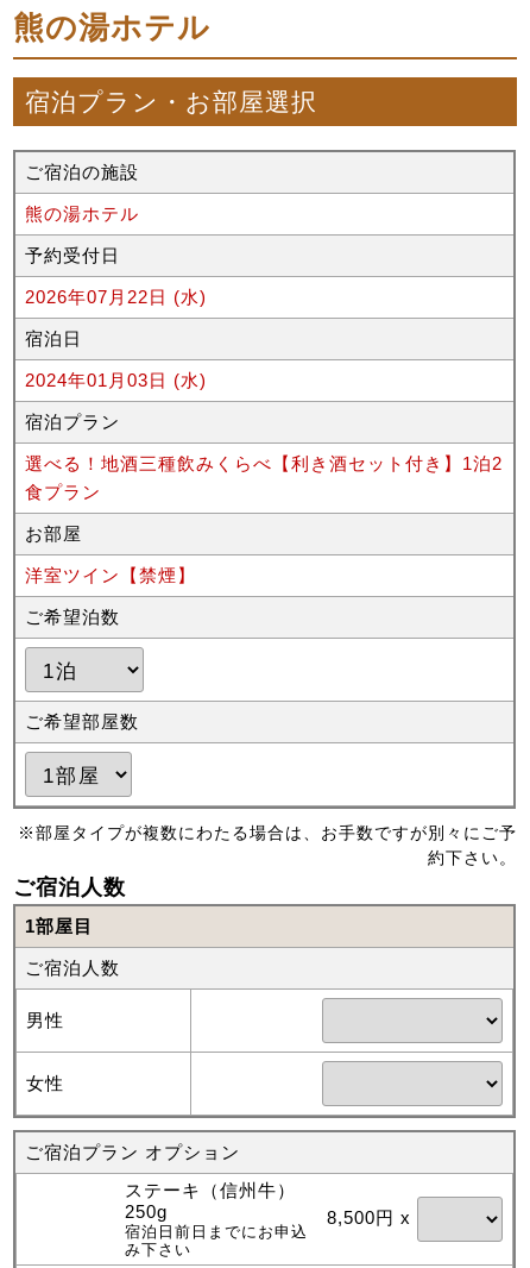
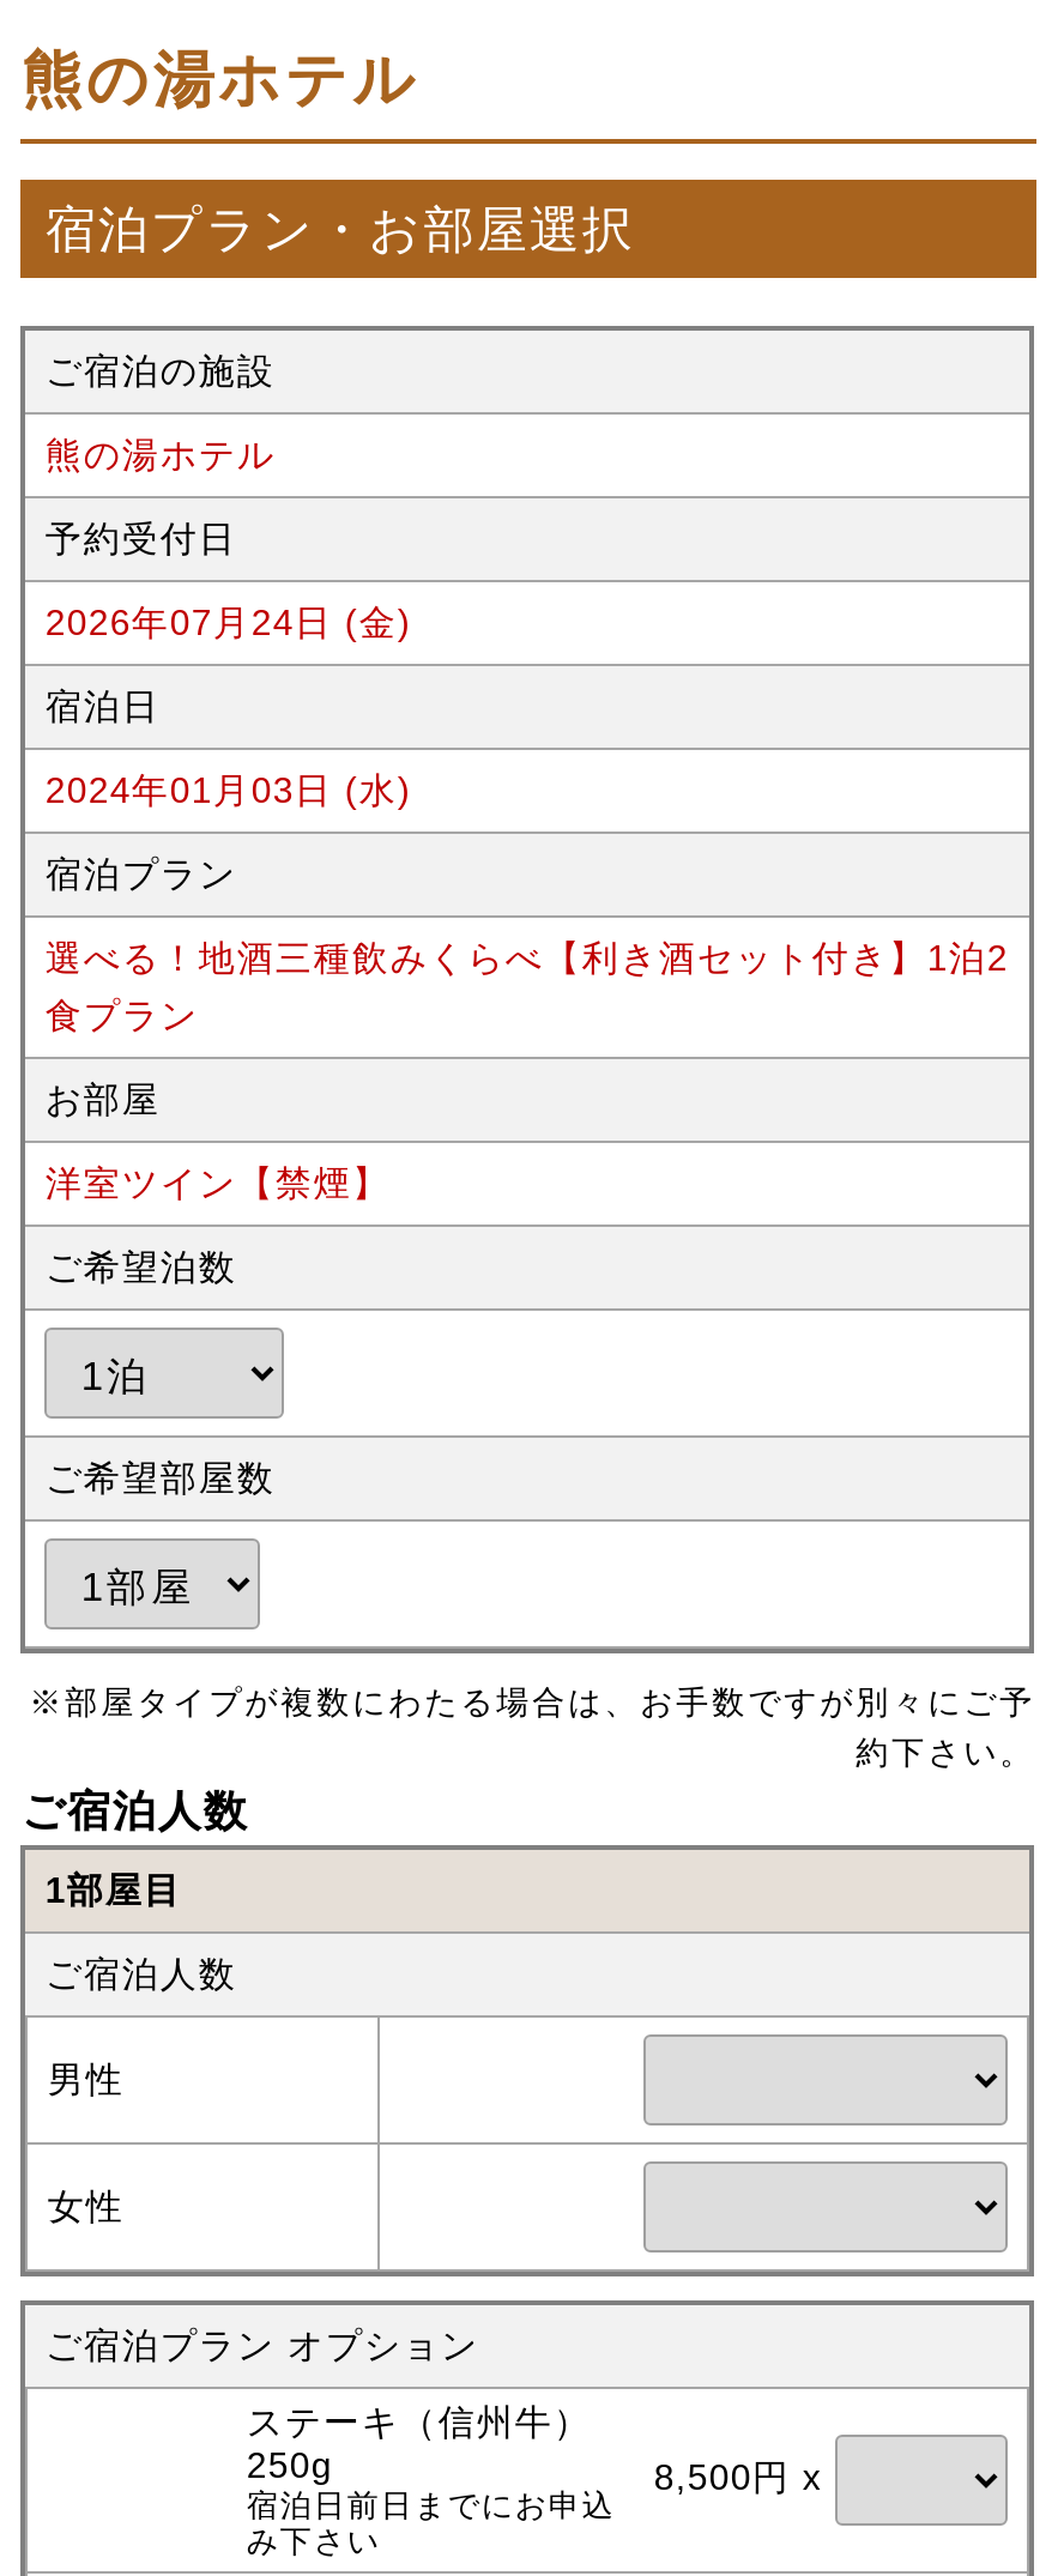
[25,287,207,307] 2026年07月22日 (水) -> [45,601,412,642] 2026年07月24日 (金)

